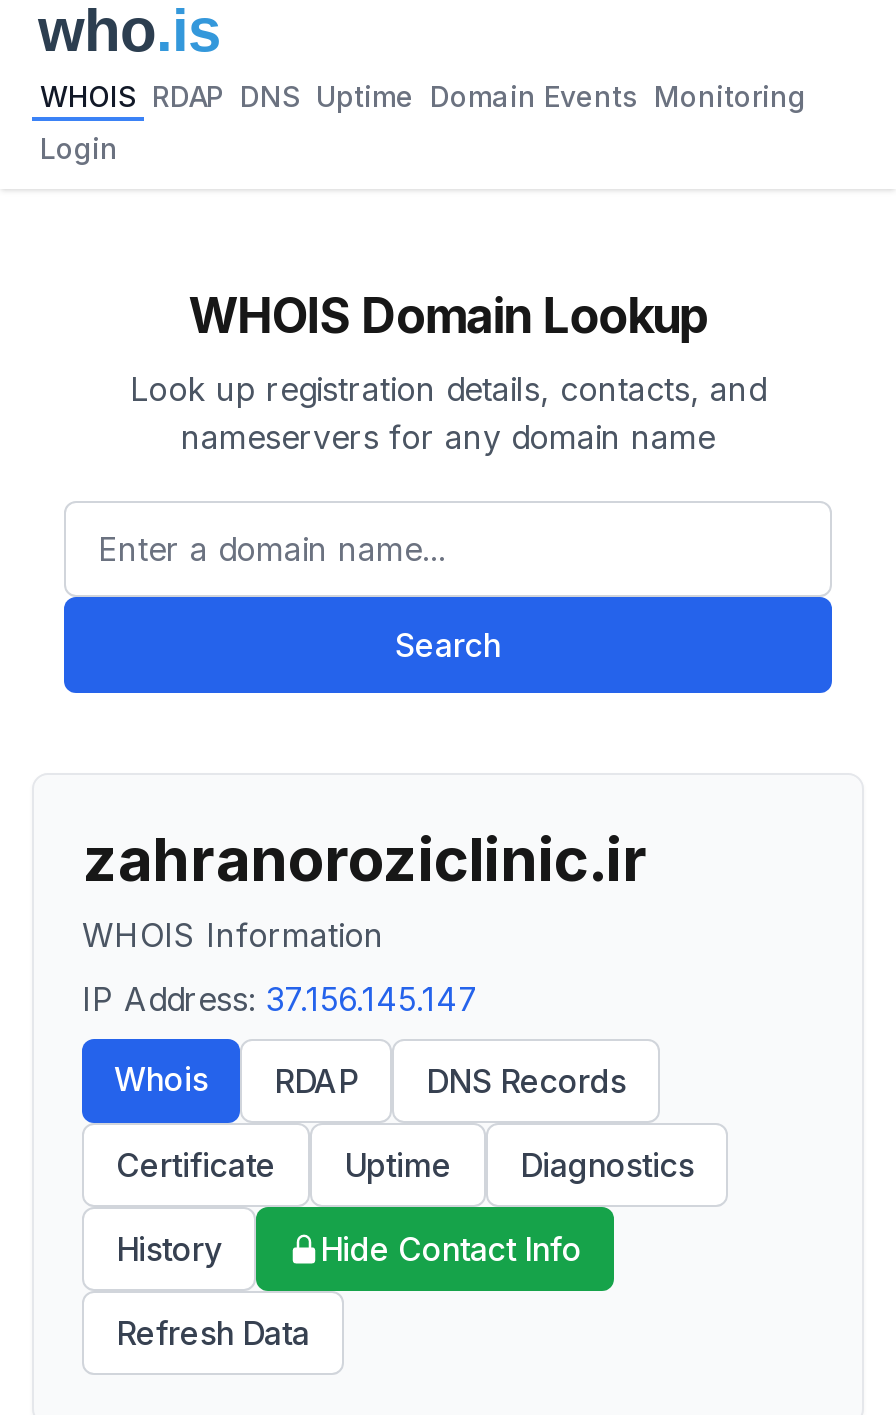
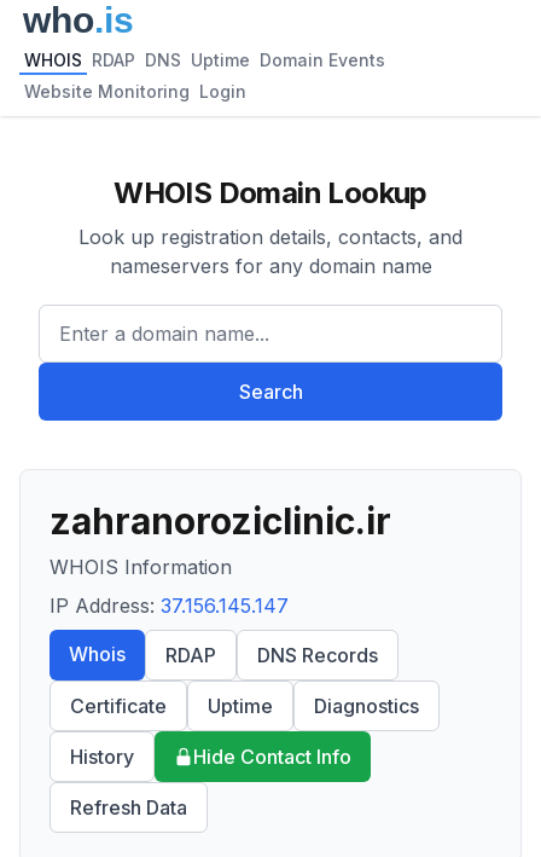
[40,79,806,113] WHOIS RDAP DNS Uptime Domain Events Monitoring -> [24,50,385,70] WHOIS RDAP DNS Uptime Domain Events
[40,131,118,165] Login -> [24,81,246,102] Website Monitoring Login

